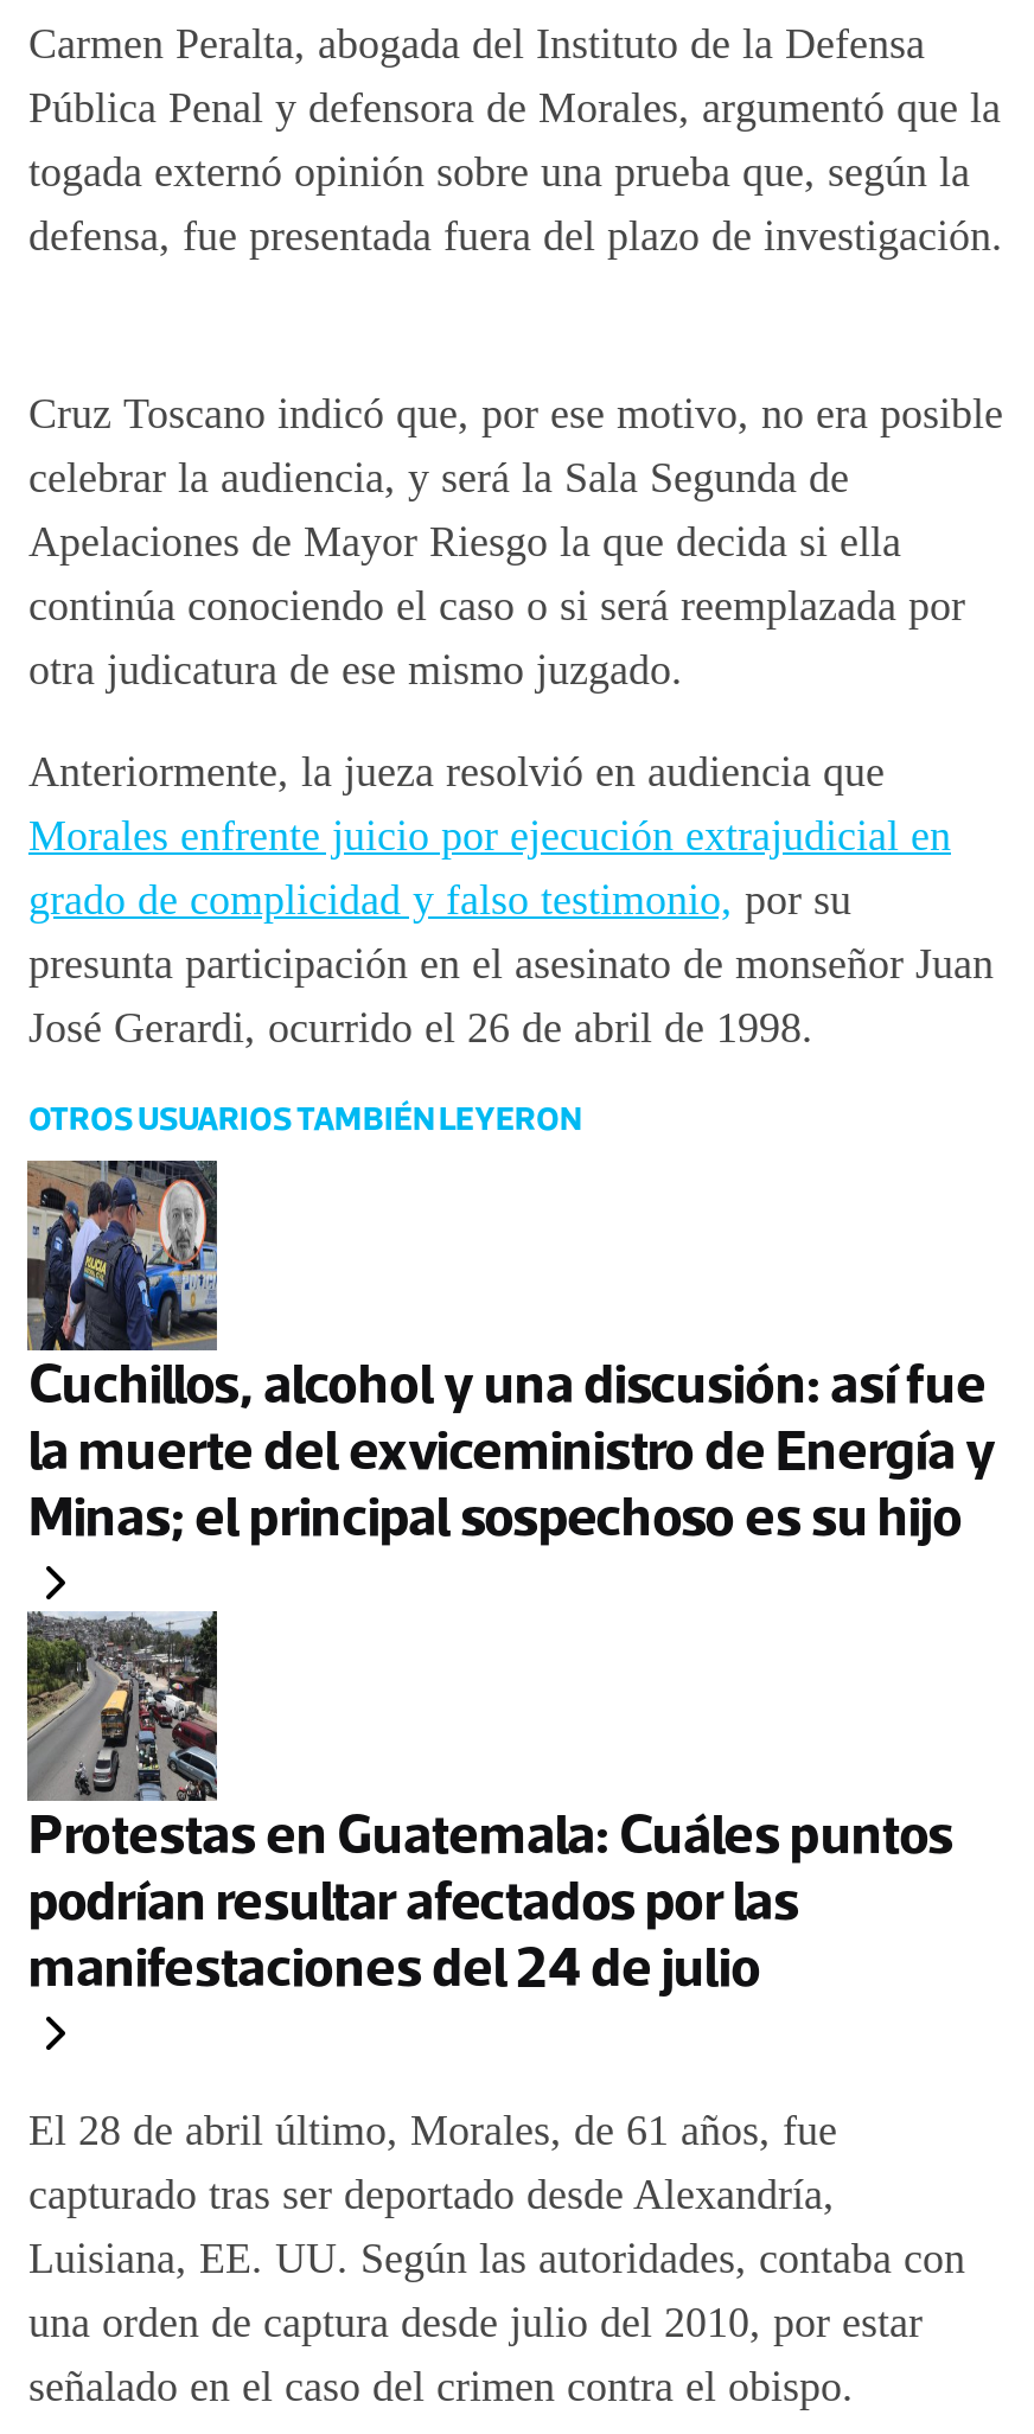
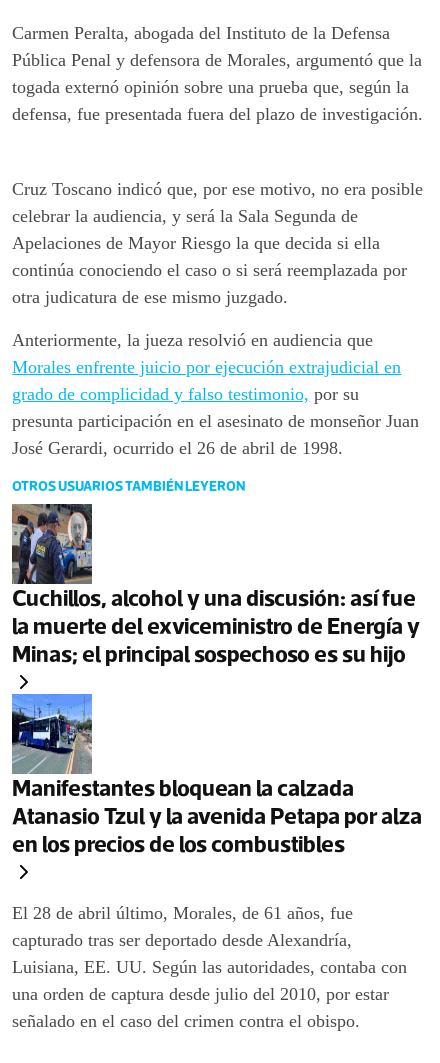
[25,1609,953,2000] [image] | Protestas en Guatemala: Cuáles puntos | podrían resultar afectados por las | manifestaciones del 24 de julio -> [11,693,422,858] [image] | Manifestantes bloquean la calzada | Atanasio Tzul y la avenida Petapa por alza | en los precios de los combustibles

